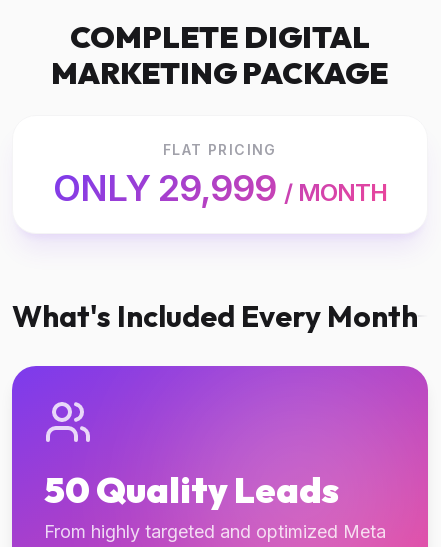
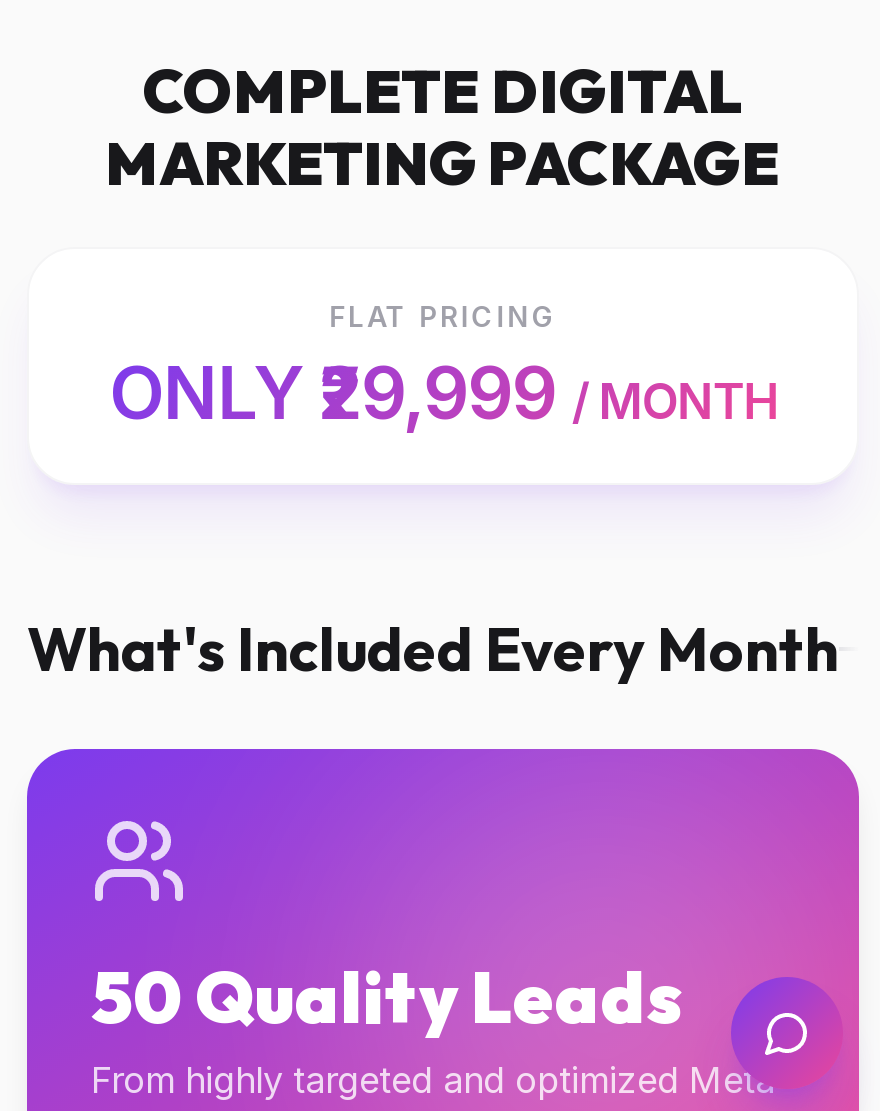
none -> [731,977,827,1055] [image]

